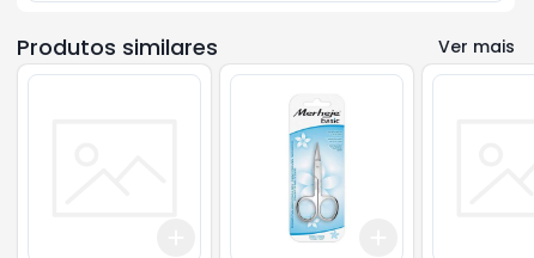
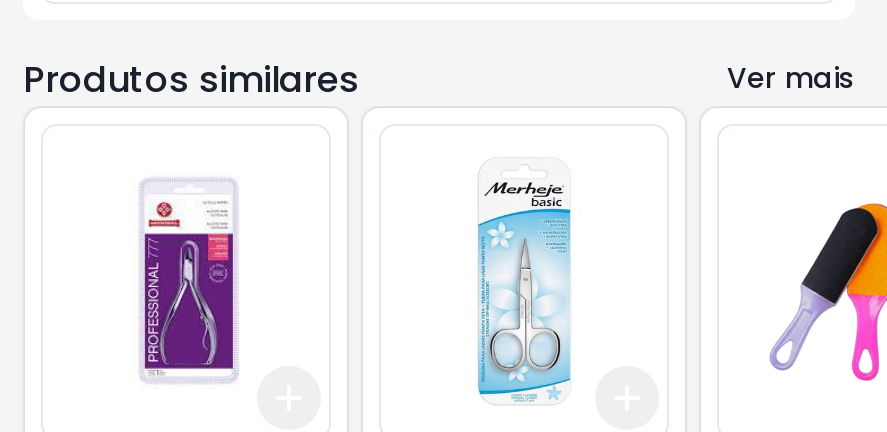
none -> [139,178,237,382] [image]
none -> [769,202,881,382] [image]

